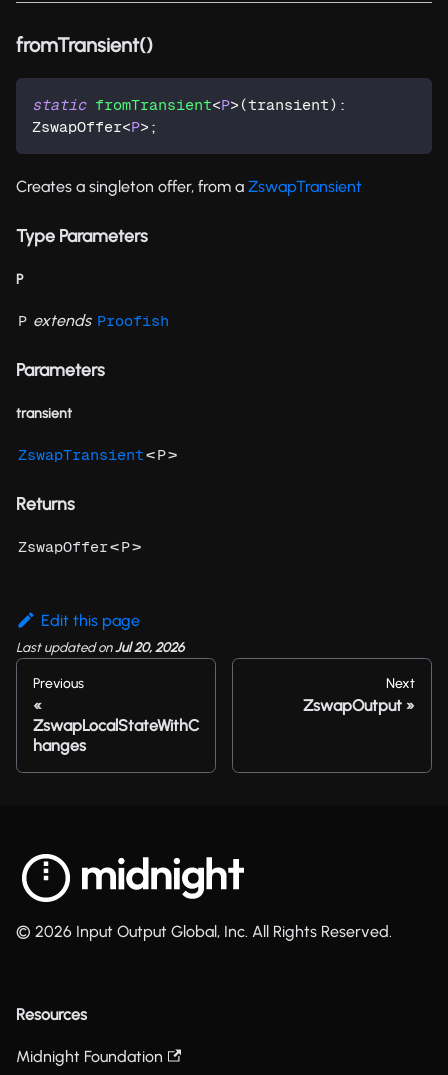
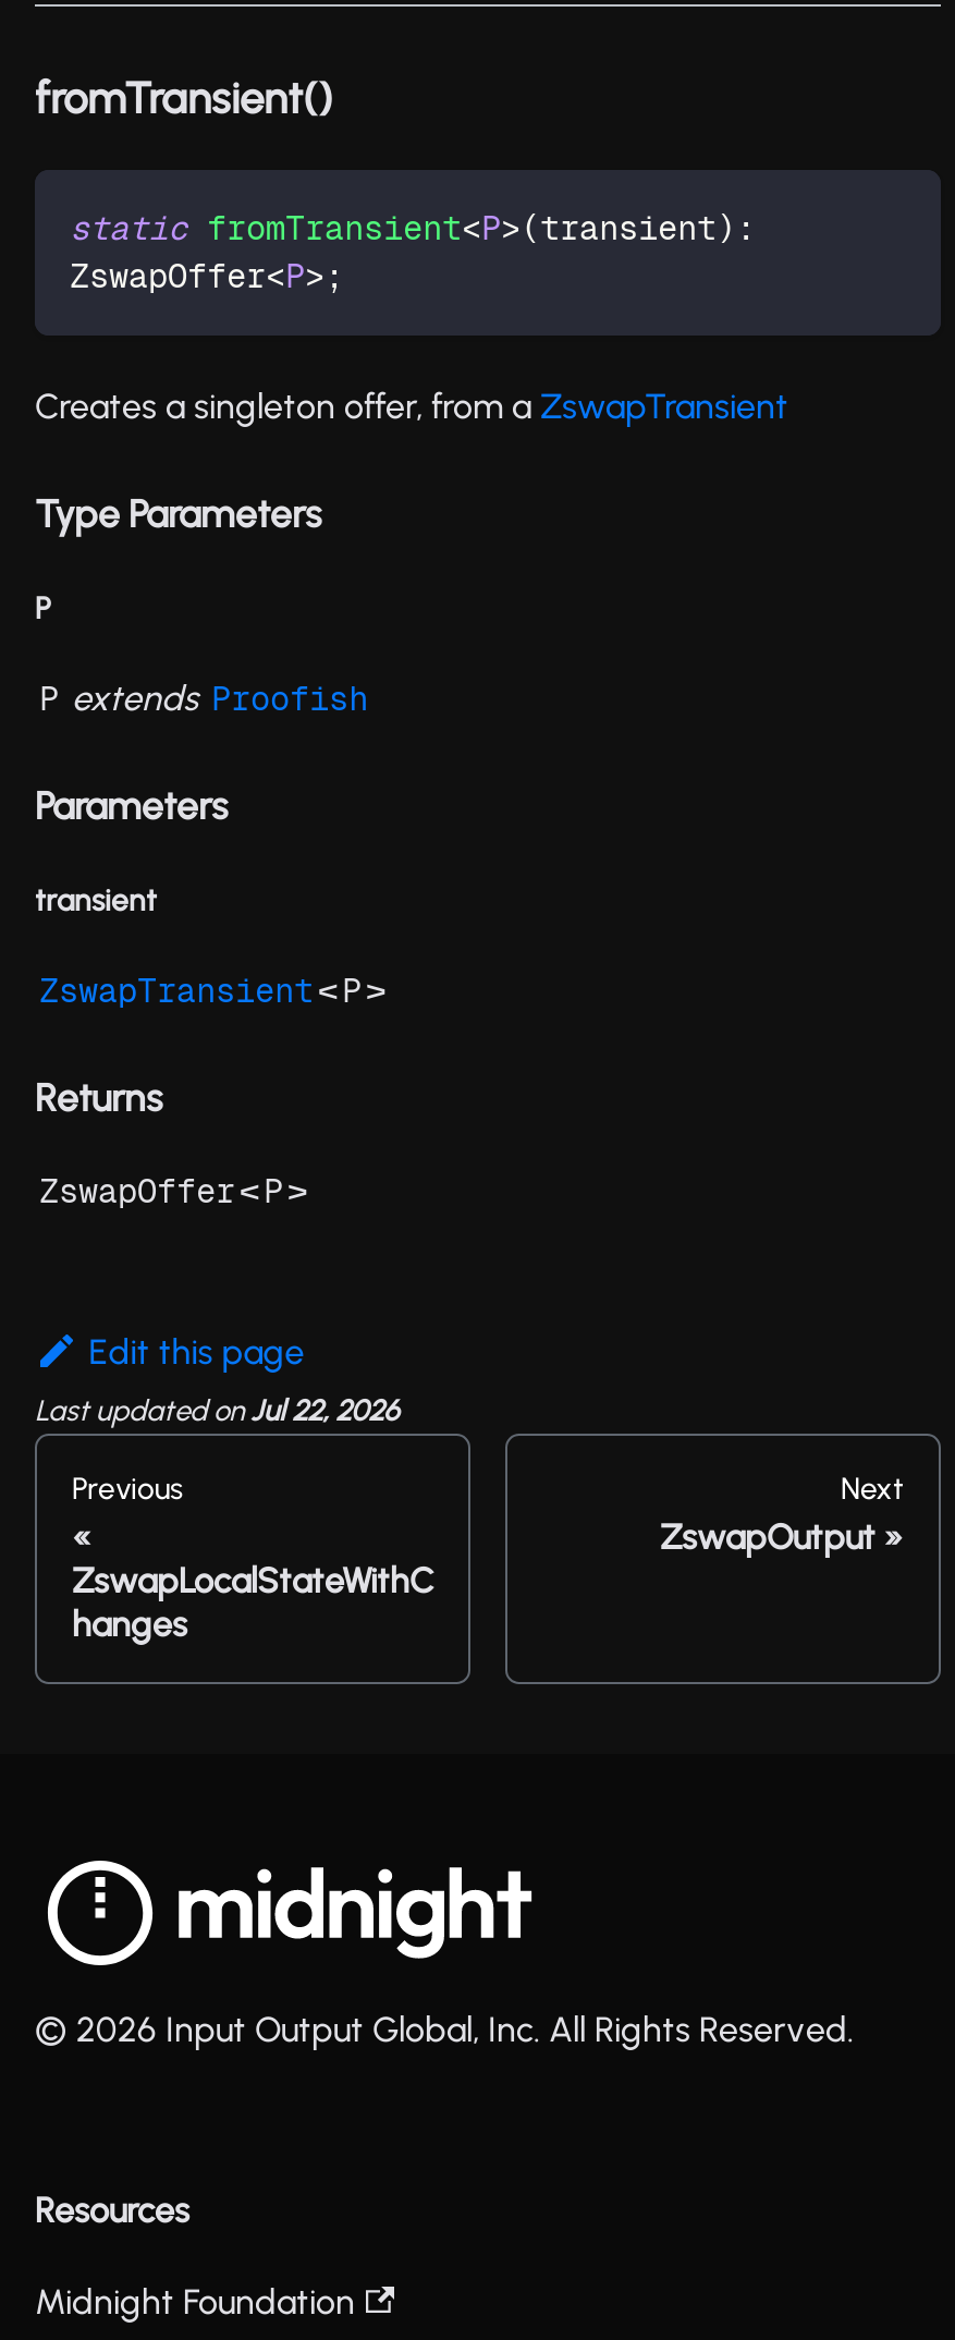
[16,639,184,655] Last updatedonJul 20, 2026 -> [35,1392,399,1427] Last updatedonJul 22, 2026

